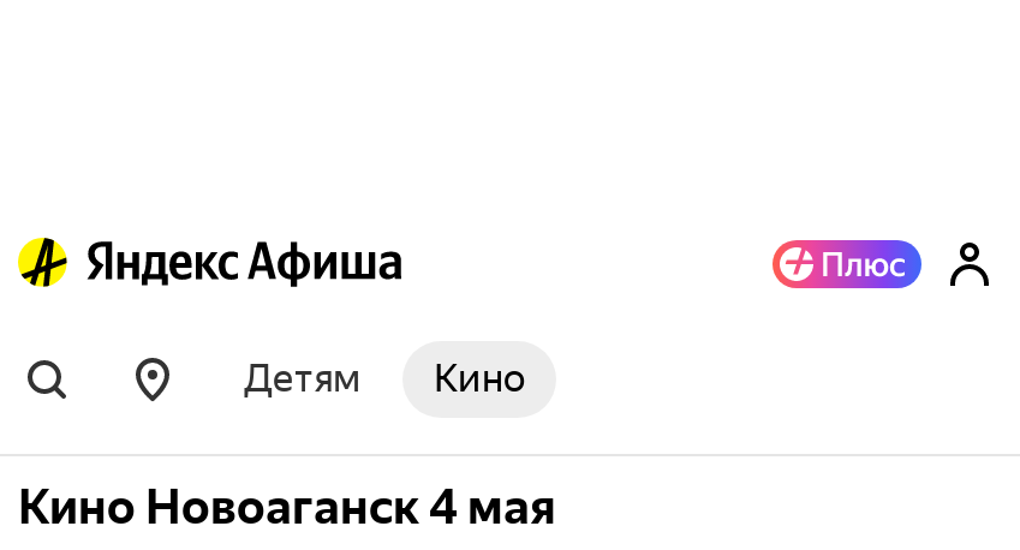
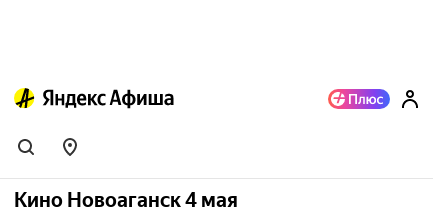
[244,355,525,401] Детям | Кино -> none

